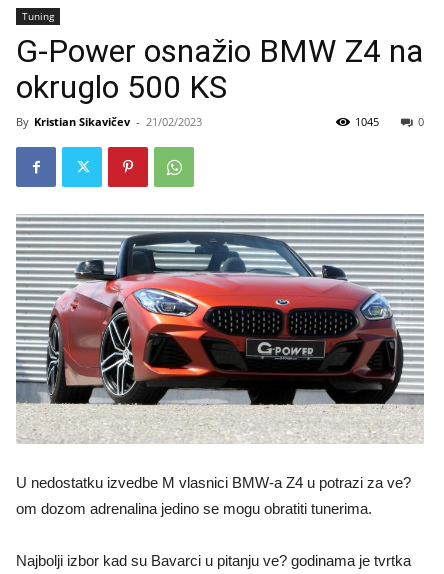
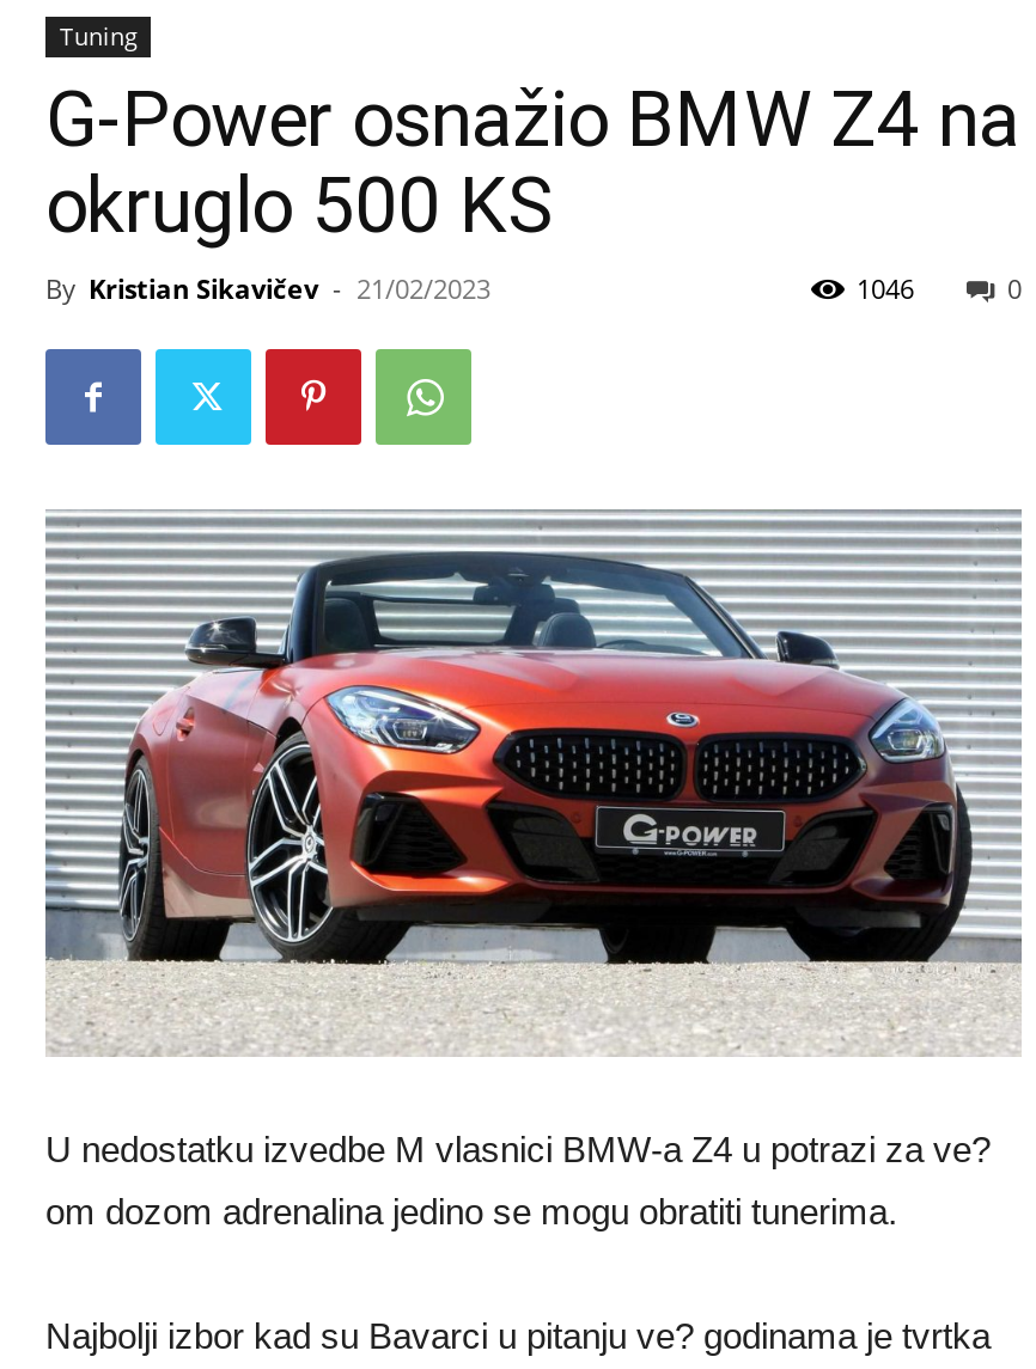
[355,114,379,129] 1045 -> [857,270,914,306] 1046

